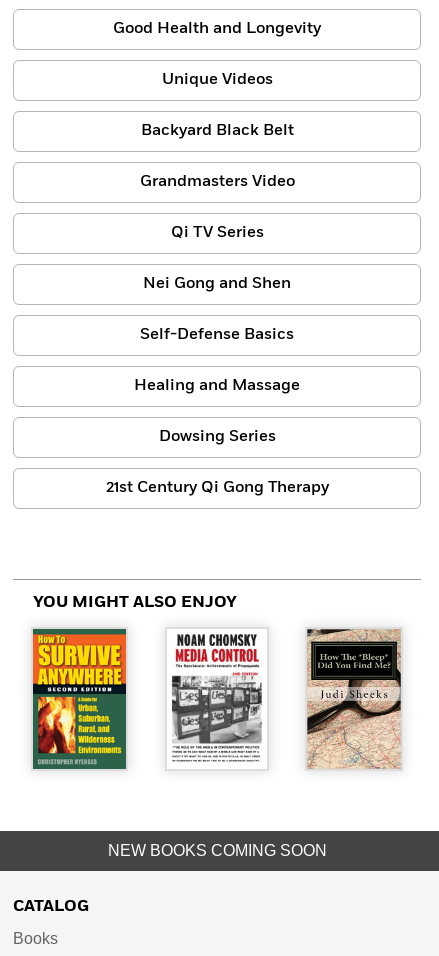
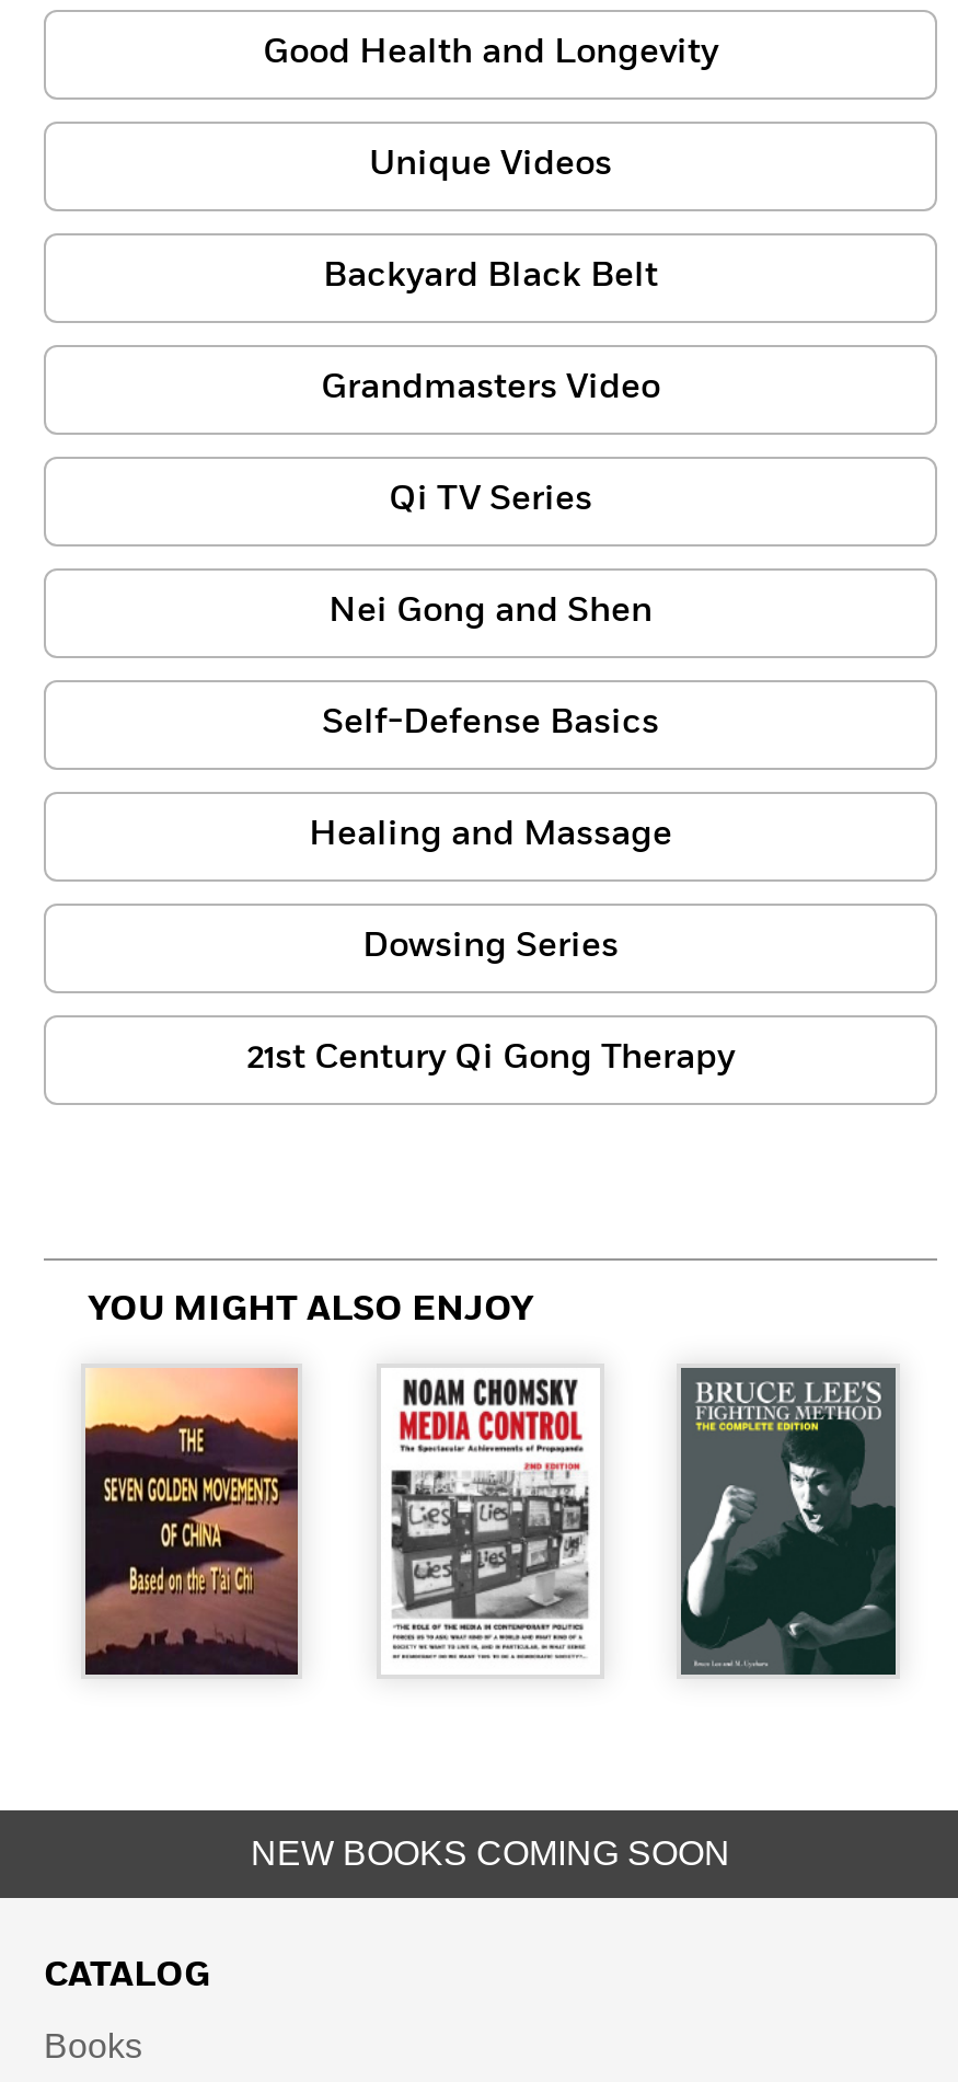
[32,628,129,770] [image] -> [83,1368,300,1677] [image]
[304,629,402,769] [image] -> [679,1366,898,1677] [image]

